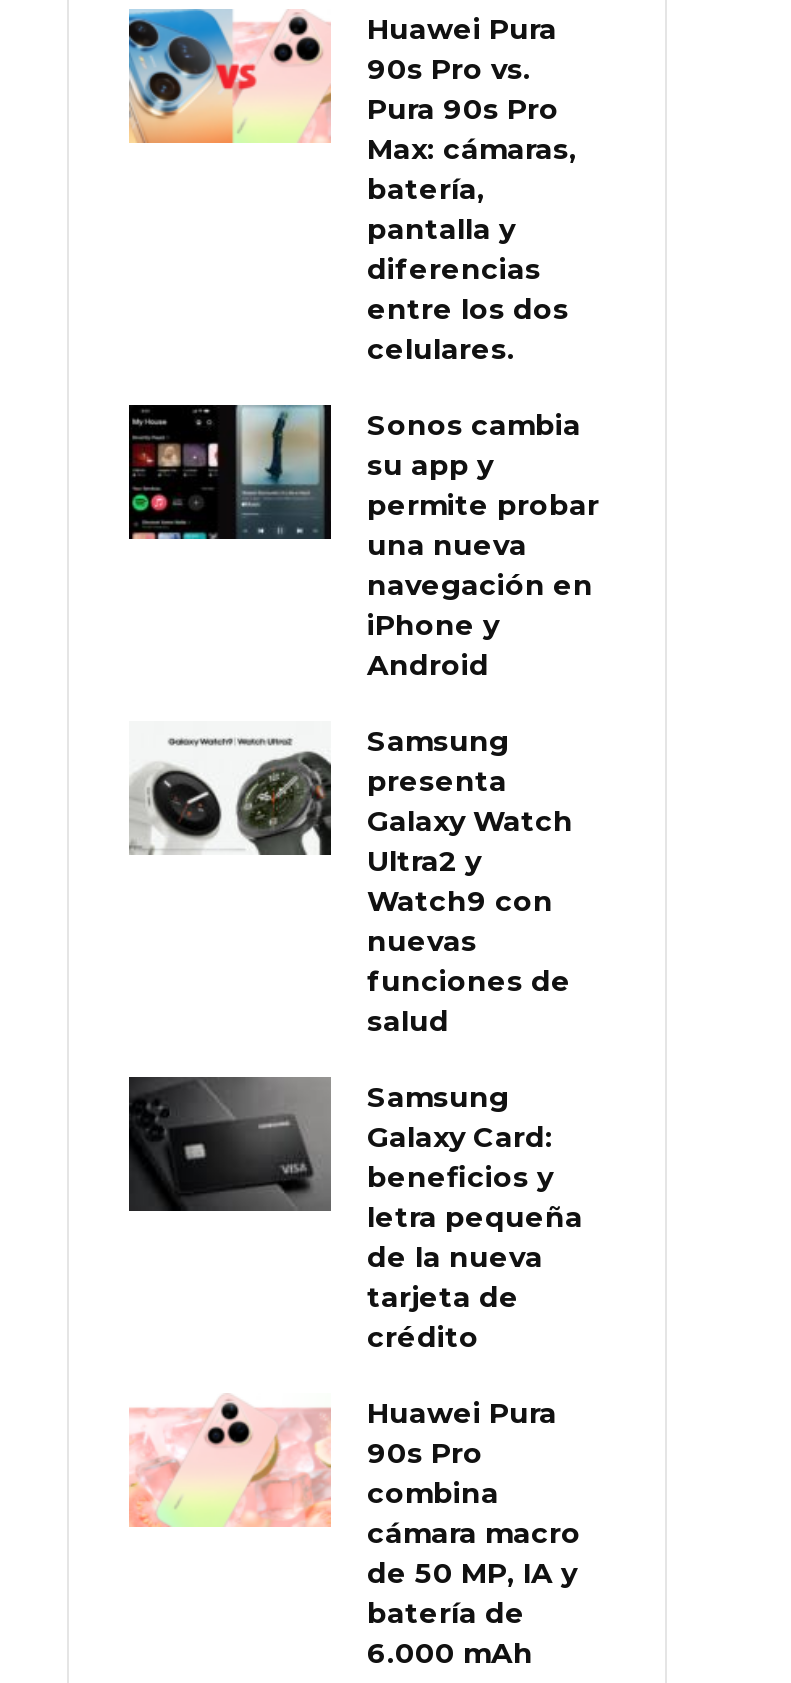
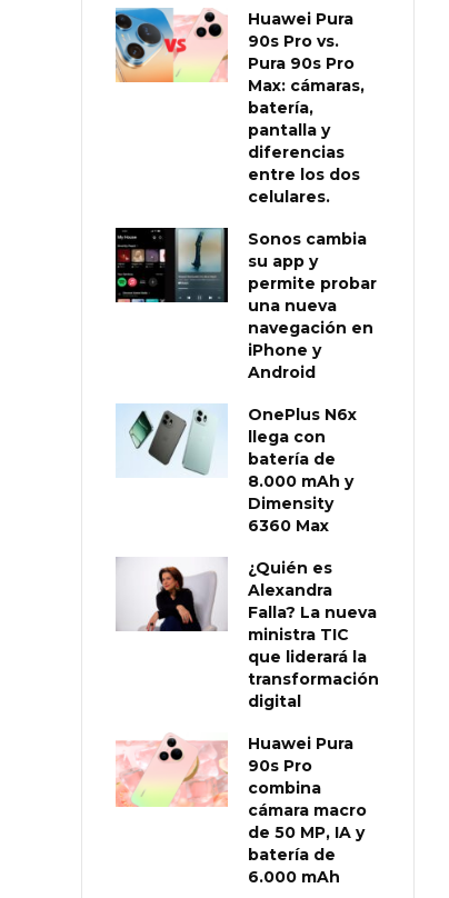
[129,724,573,1040] [image] | Samsung | presenta | Galaxy Watch | Ultra2 y | Watch9 con | nuevas | funciones de | salud -> [117,404,357,535] [image] | OnePlus N6x | llega con | batería de | 8.000 mAh y | Dimensity | 6360 Max
[127,1074,583,1356] [image] | Samsung | Galaxy Card: | beneficios y | letra pequeña | de la nueva | tarjeta de | crédito -> [116,557,379,711] [image] | ¿Quién es | Alexandra | Falla? La nueva | ministra TIC | que liderará la | transformación | digital

